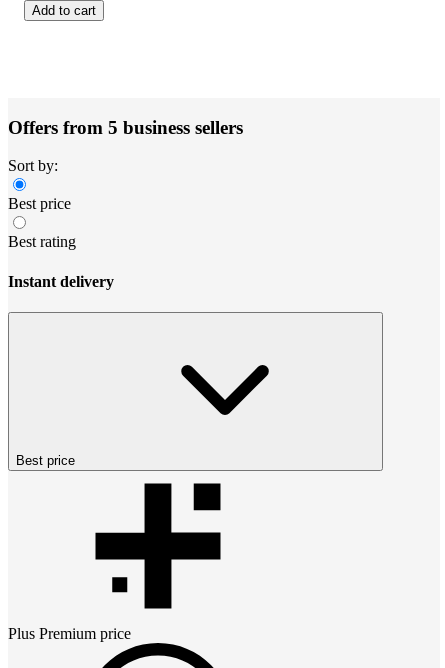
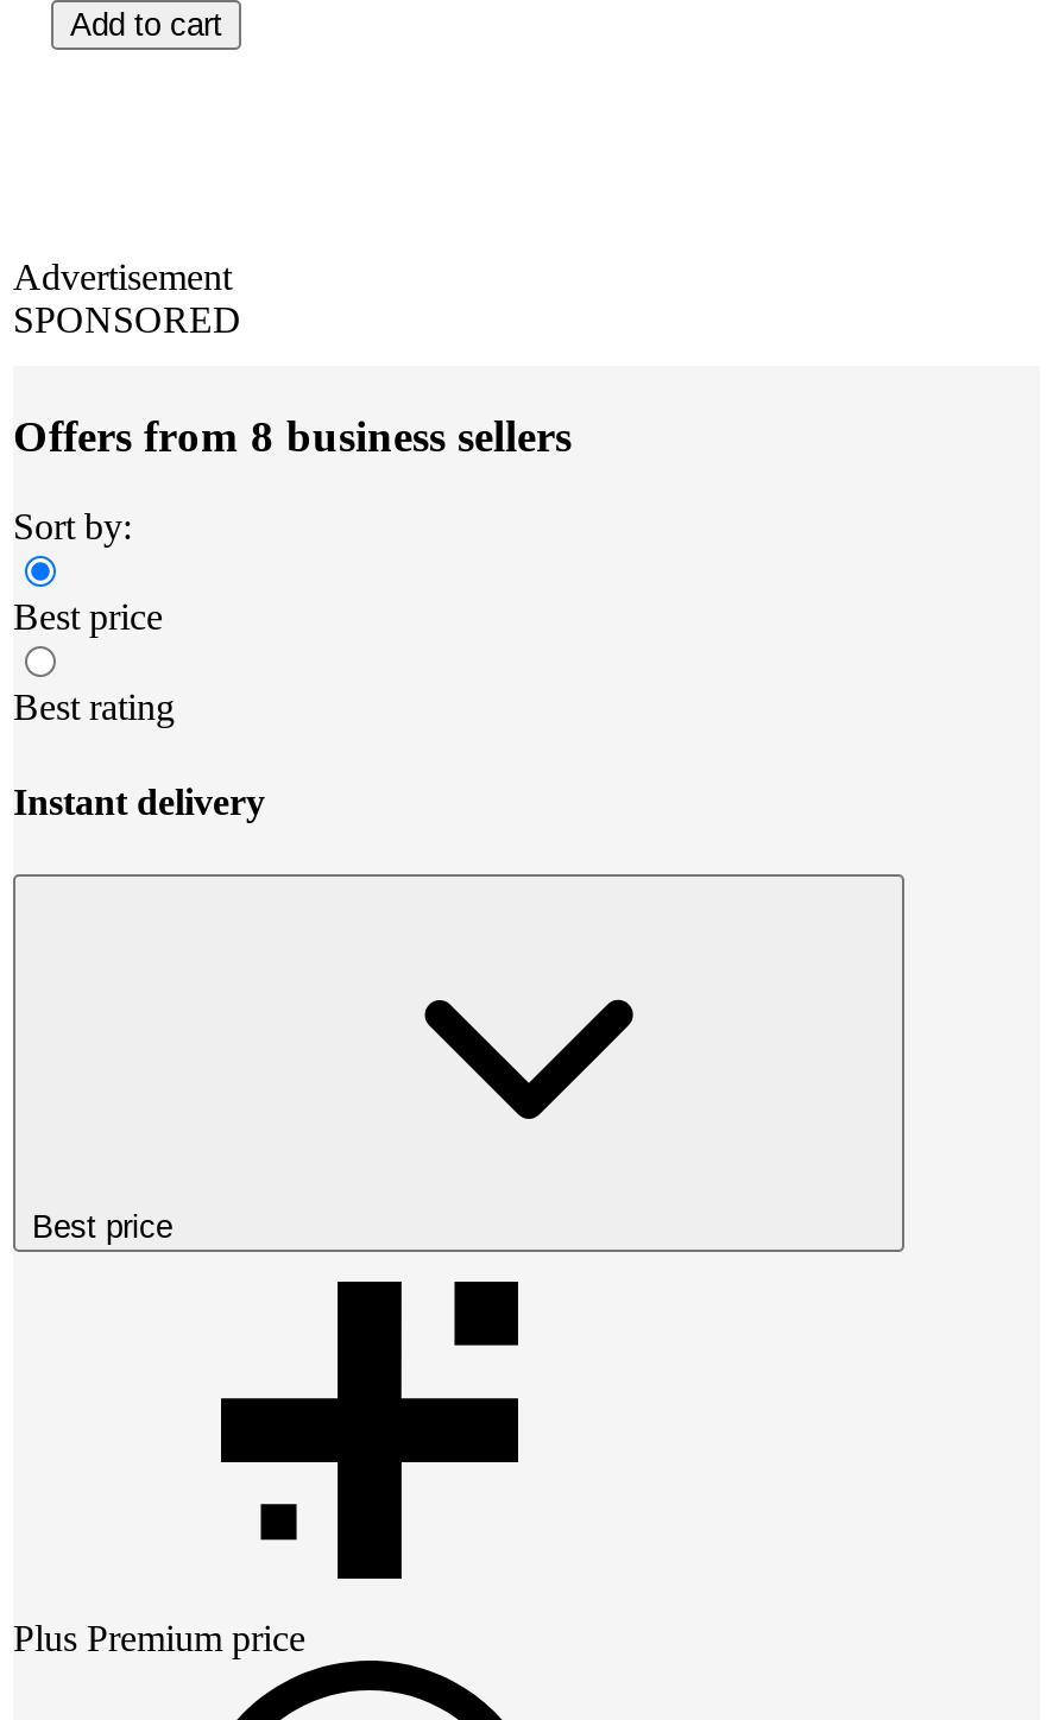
[8,116,243,137] Offers from 5 business sellers -> [13,256,572,460] Advertisement | SPONSORED | Offers from 8 business sellers

